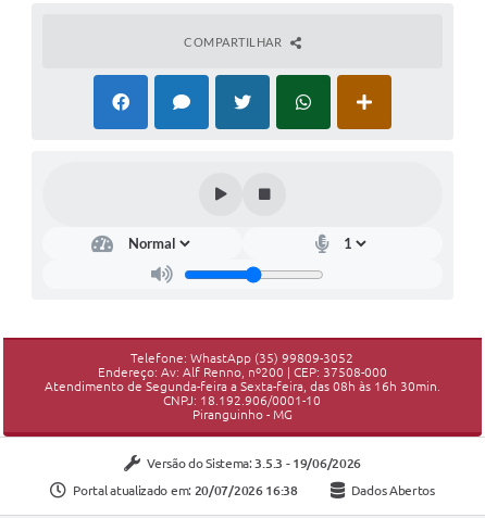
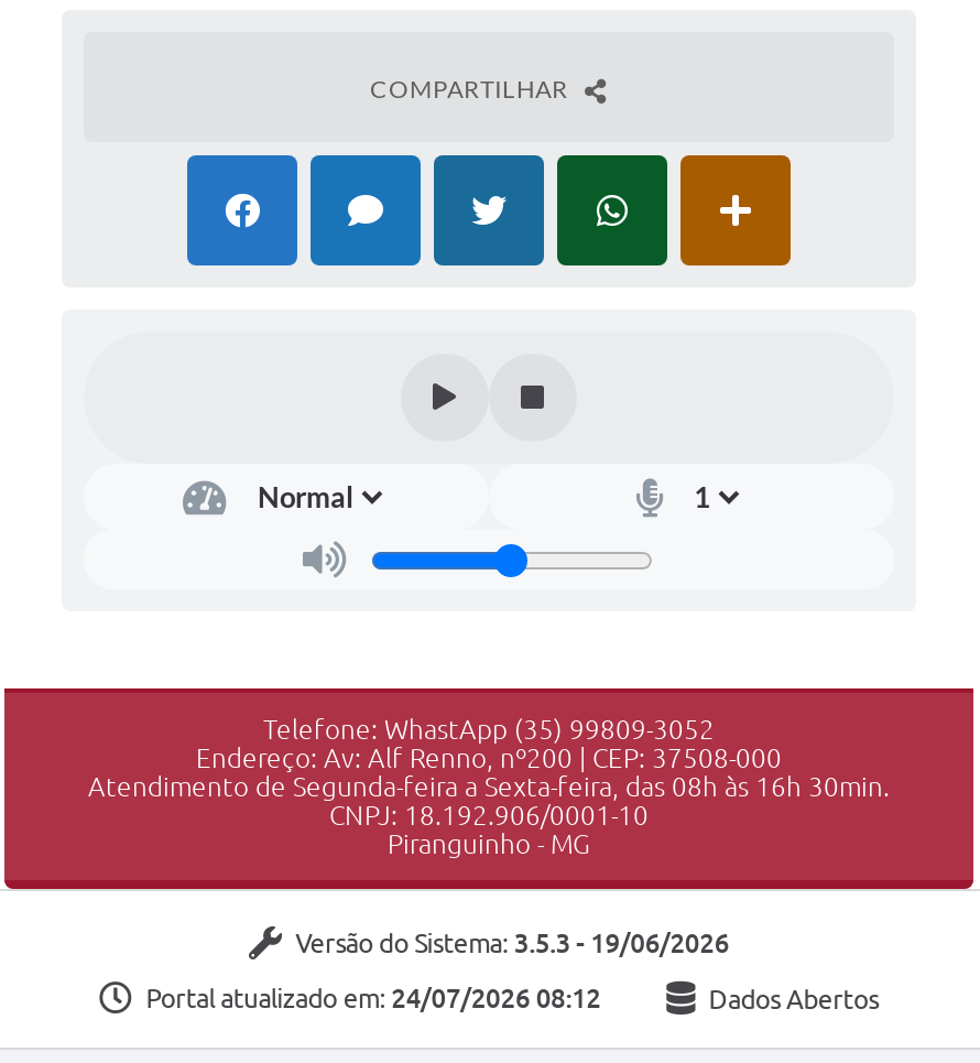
[73,483,298,497] Portal atualizado em: 20/07/2026 16:38 -> [146,983,601,1012] Portal atualizado em: 24/07/2026 08:12

